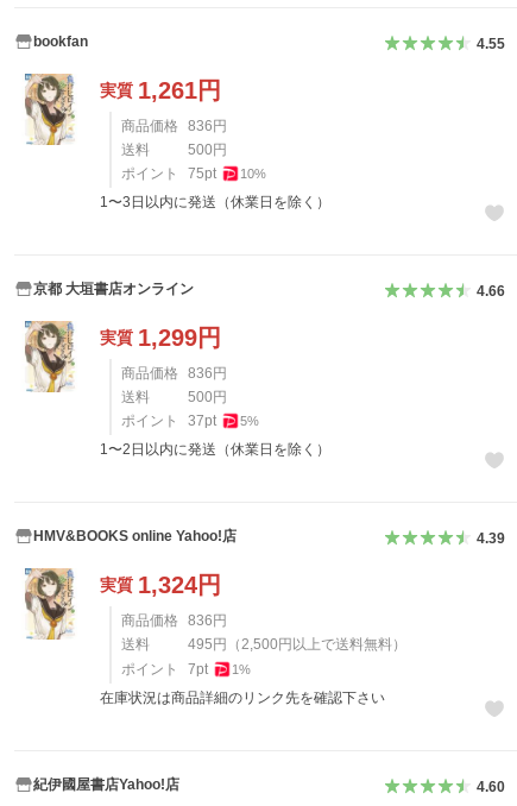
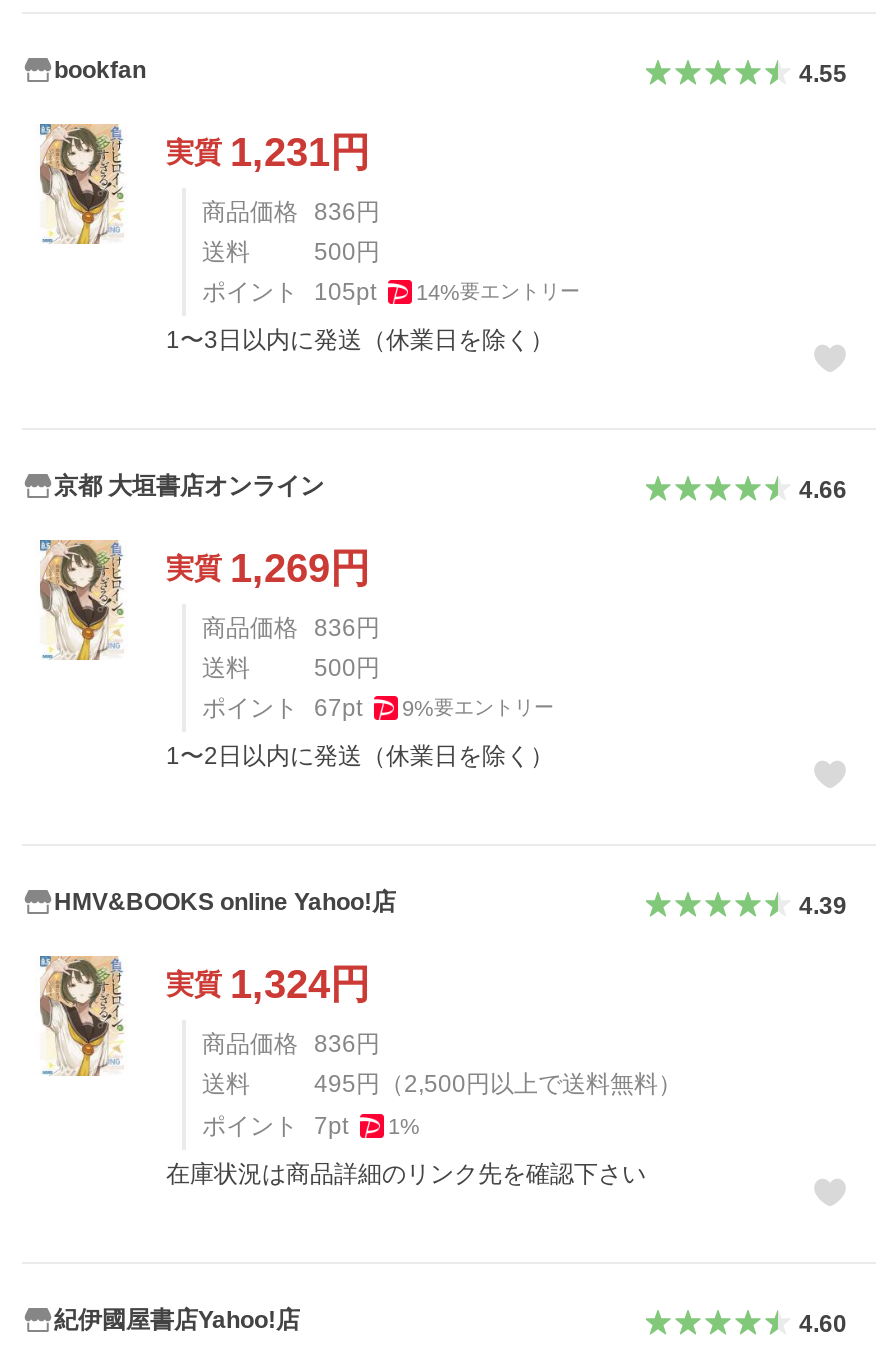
[100,77,221,103] 実質1,261円 -> [166,129,370,173] 実質1,231円
[121,165,266,181] ポイント 75pt | 10% -> [202,277,580,305] ポイント 105pt | 14%要エントリー
[100,324,221,350] 実質1,299円 -> [166,545,370,589] 実質1,269円
[121,412,259,429] ポイント 37pt | 5% -> [202,693,554,721] ポイント 67pt | 9%要エントリー

